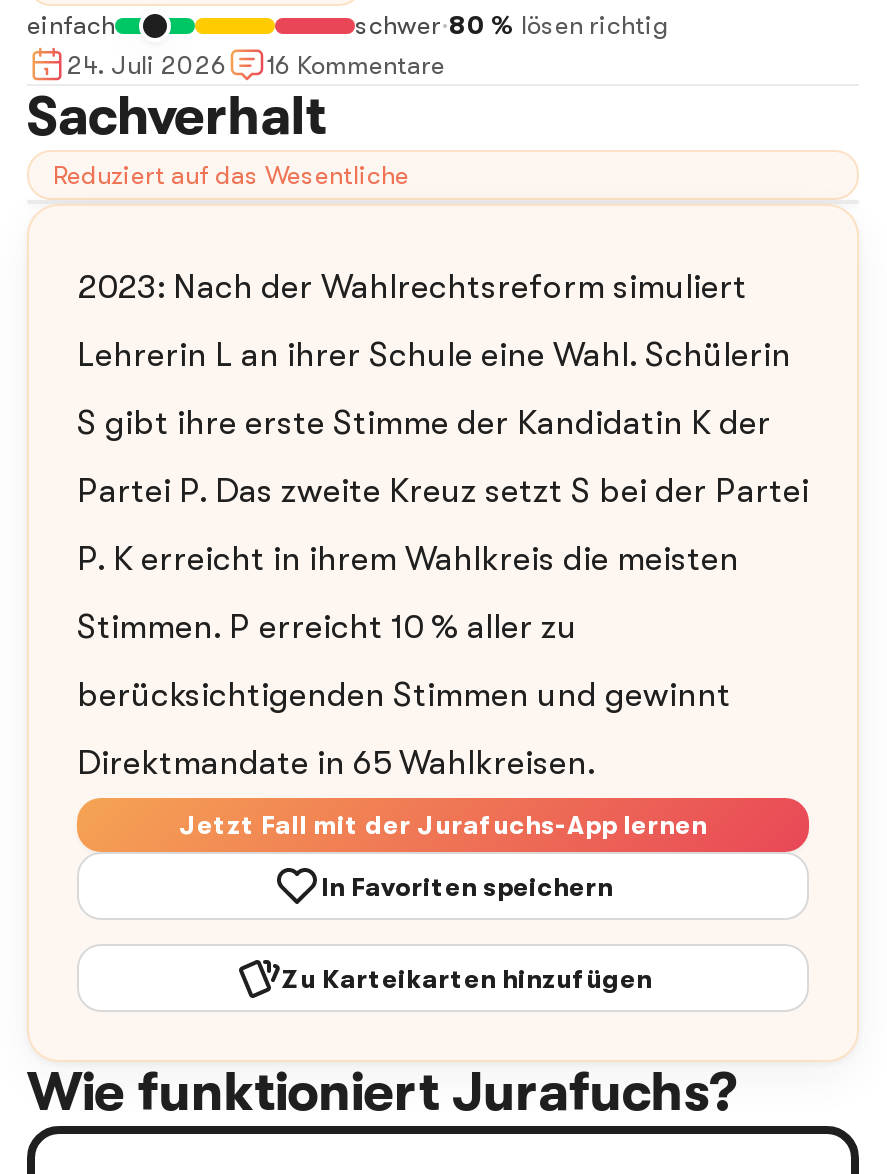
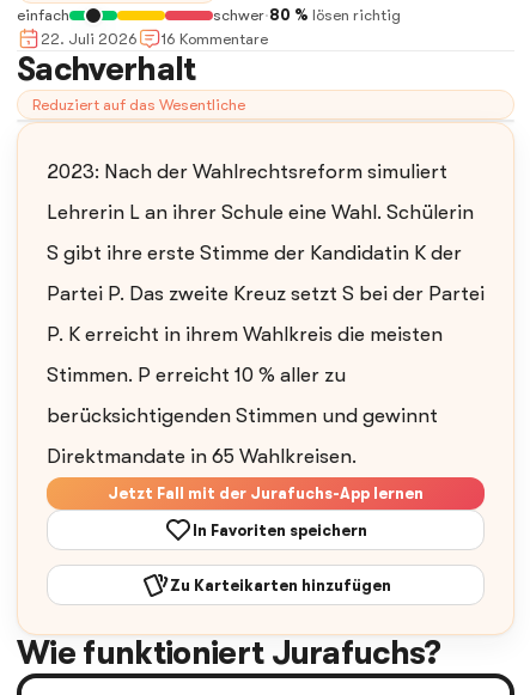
[67,49,445,79] 24. Juli 2026 16 Kommentare -> [41,29,268,47] 22. Juli 2026 16 Kommentare

